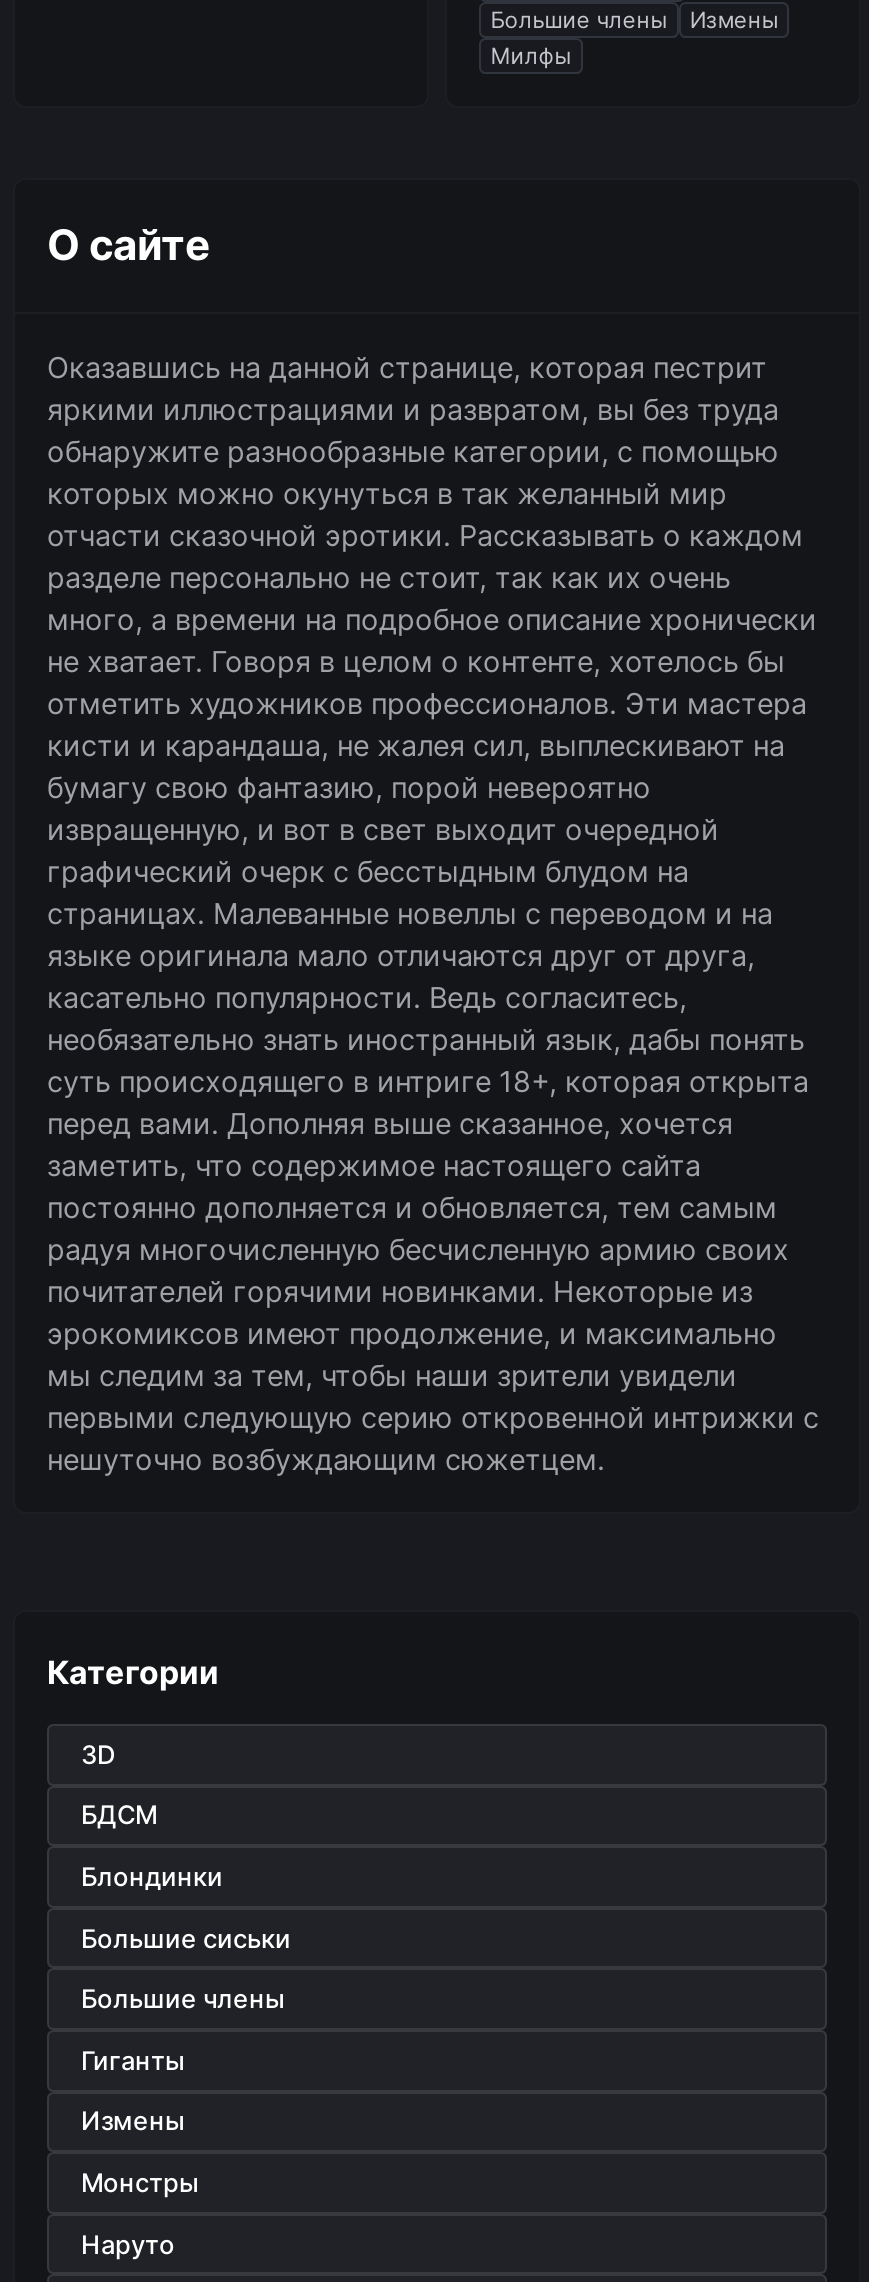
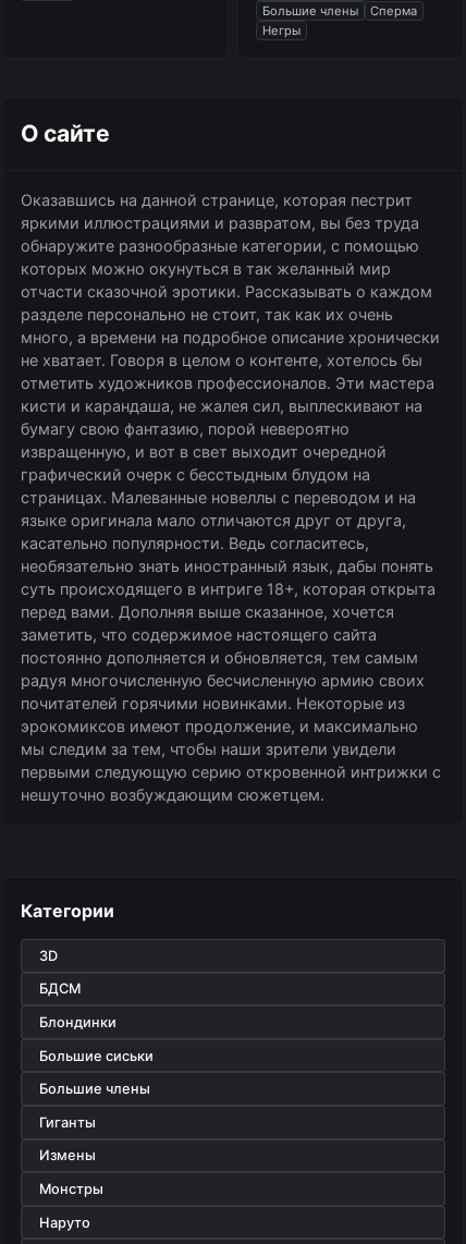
[491,6,778,70] Измены | Милфы -> [262,3,417,38] Сперма | Негры

